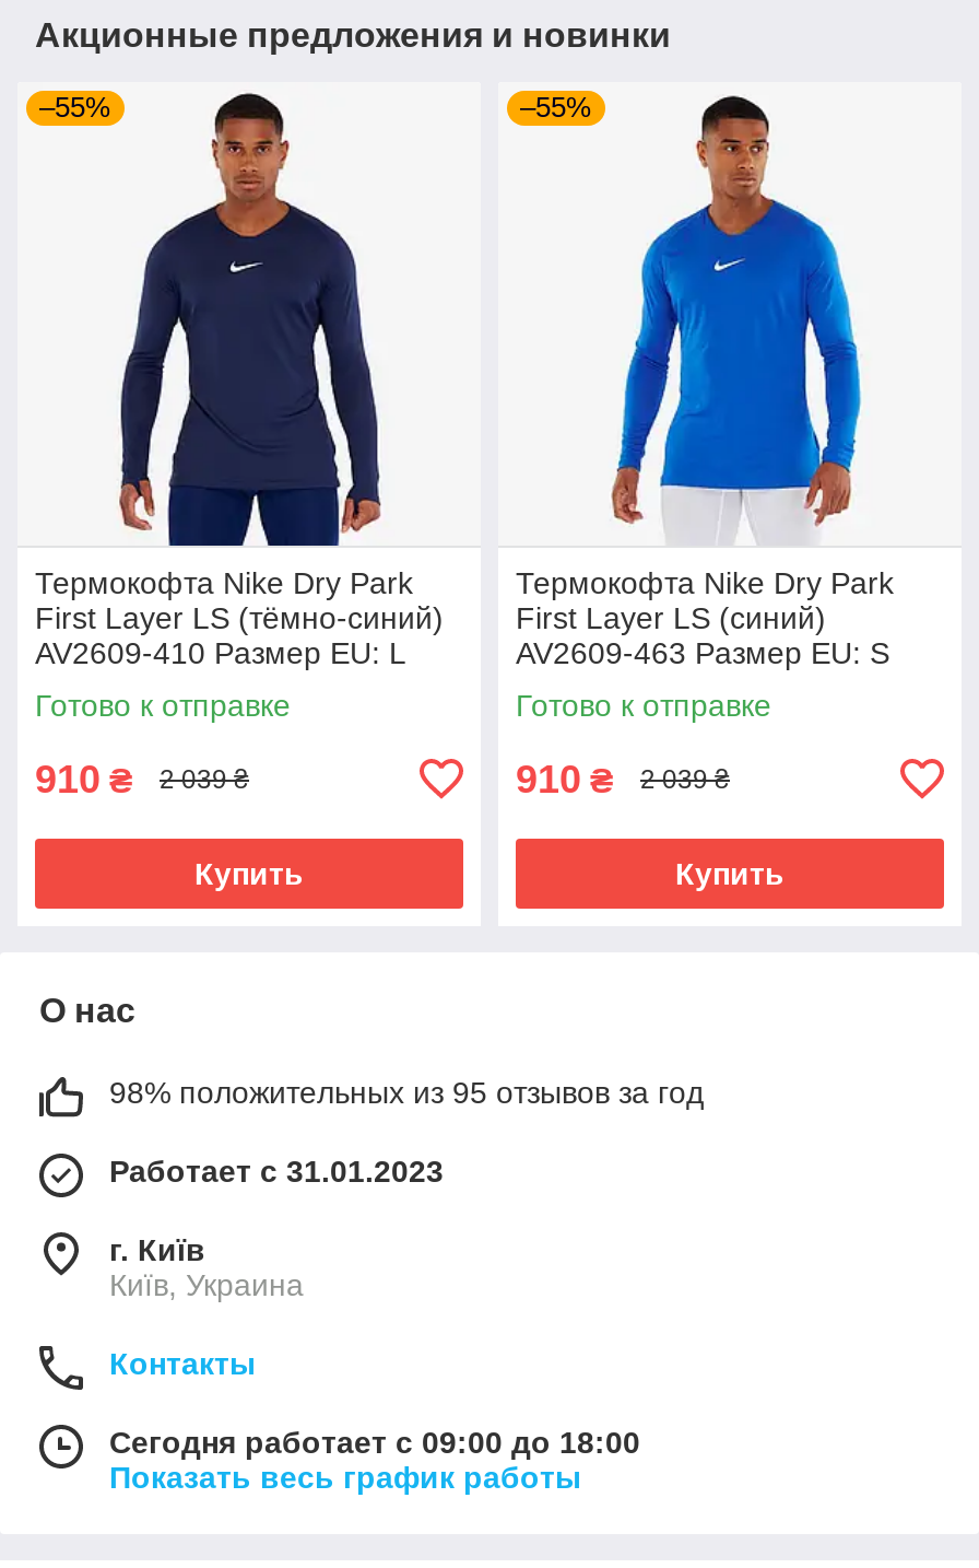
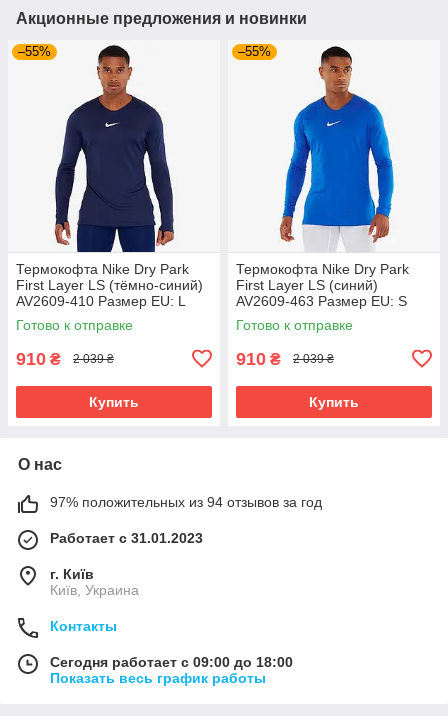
[109,1074,704,1109] 98% положительных из 95 отзывов за год -> [50,494,322,510] 97% положительных из 94 отзывов за год

